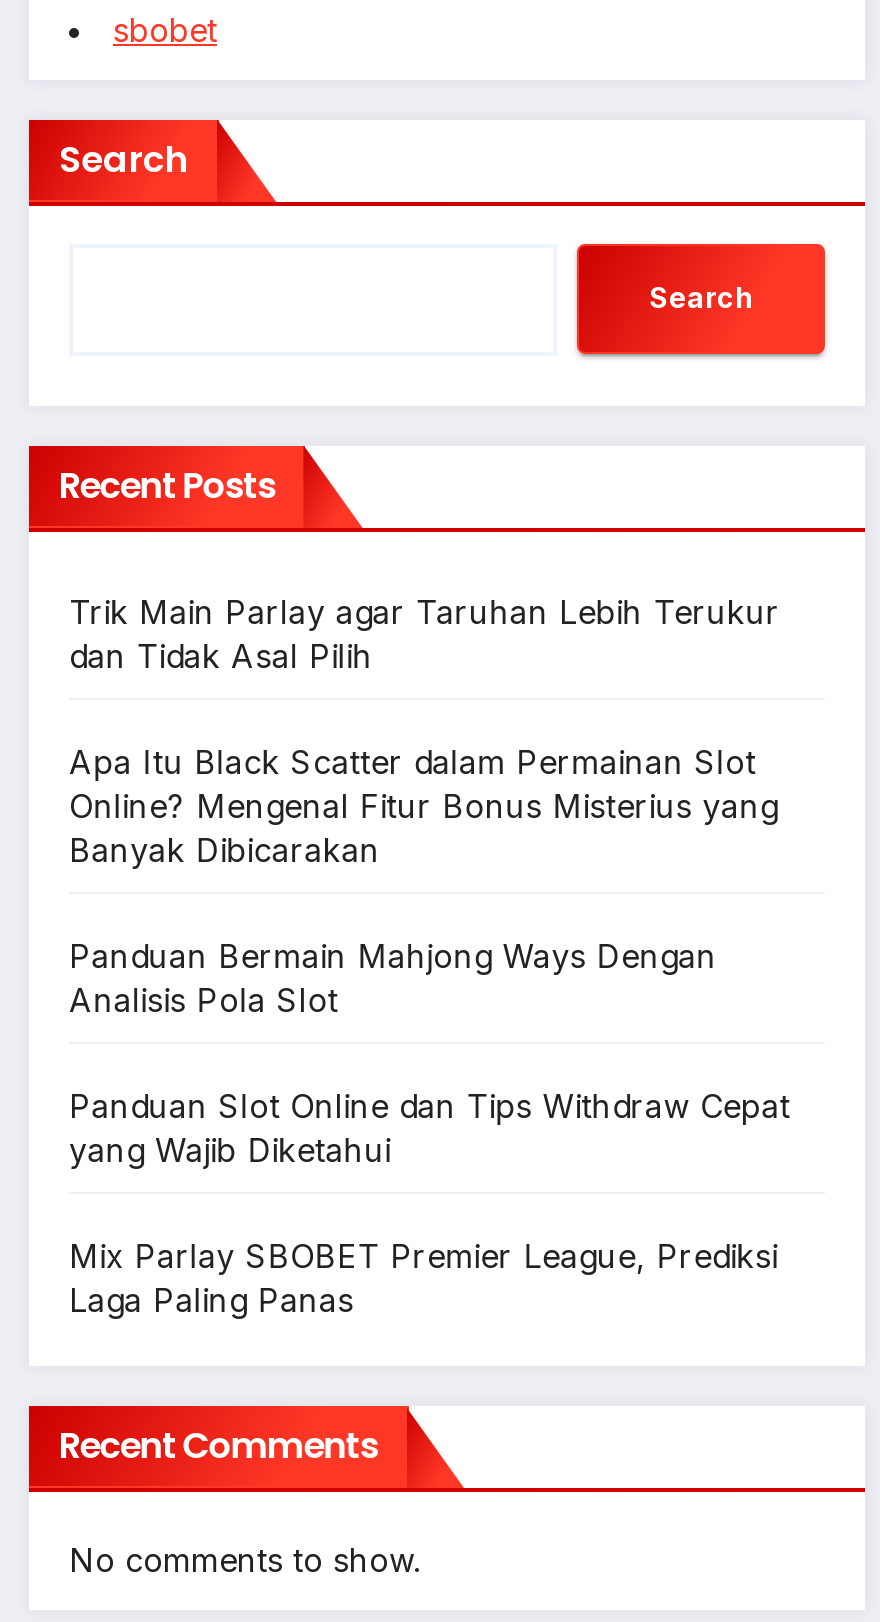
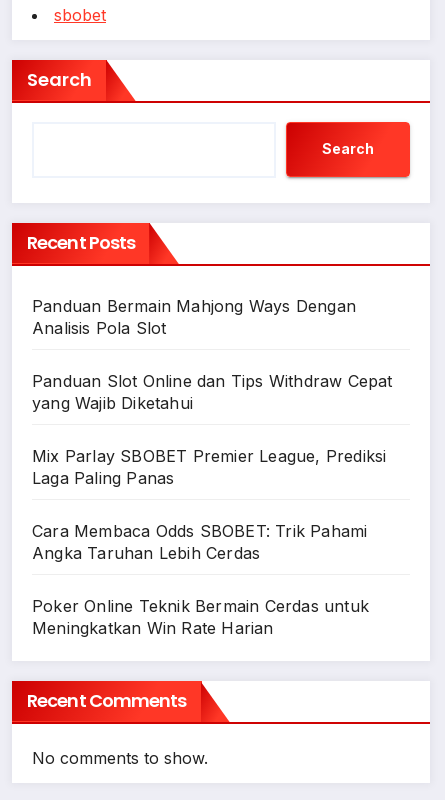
[69,591,780,869] Trik Main Parlay agar Taruhan Lebih Terukur | dan Tidak Asal Pilih | Apa Itu Black Scatter dalam Permainan Slot | Online? Mengenal Fitur Bonus Misterius yang | Banyak Dibicarakan -> none
moved [69,935,790,1319] -> [32,295,393,487]: Panduan Bermain Mahjong Ways Dengan | Analisis Pola Slot | Panduan Slot Online dan Tips Withdraw Cepat | yang Wajib Diketahui | Mix Parlay SBOBET Premier League, Prediksi | Laga Paling Panas
none -> [32,520,369,637] Cara Membaca Odds SBOBET: Trik Pahami | Angka Taruhan Lebih Cerdas | Poker Online Teknik Bermain Cerdas untuk | Meningkatkan Win Rate Harian

